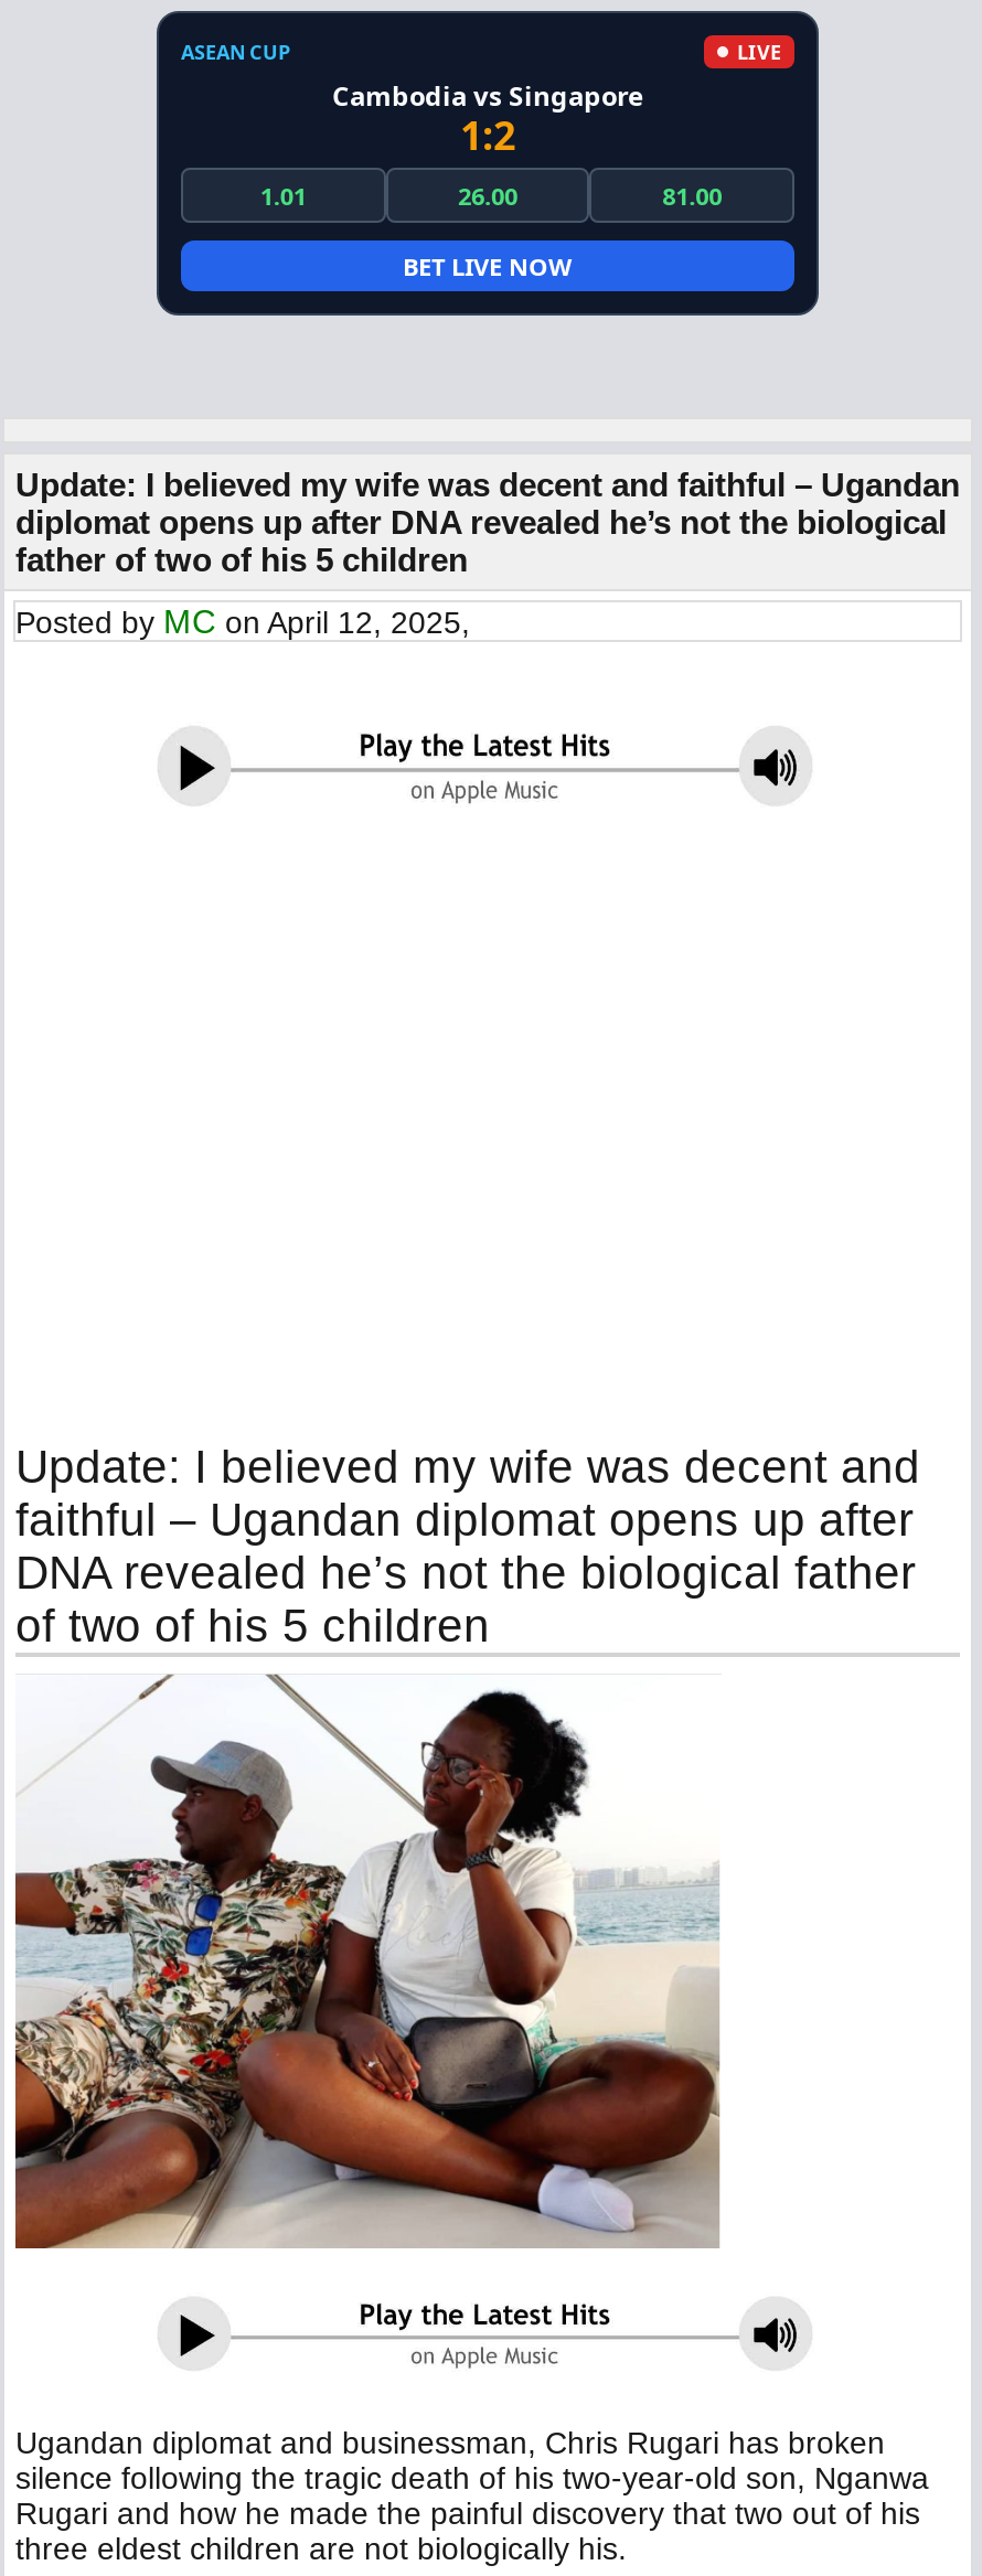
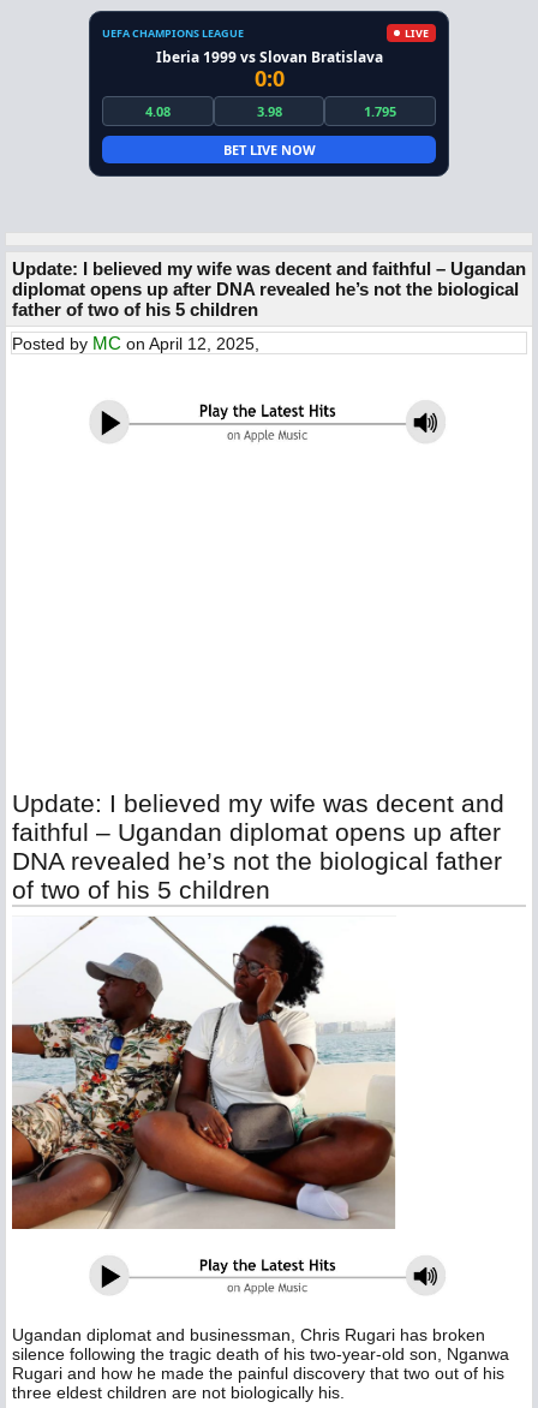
[181,38,291,66] ASEAN CUP -> [102,25,244,41] UEFA CHAMPIONS LEAGUE
[260,77,722,212] Cambodia vs Singapore | 1:2 | 1.01 | 26.00 | 81.00 -> [145,47,397,120] Iberia 1999 vs Slovan Bratislava | 0:0 | 4.08 | 3.98 | 1.795

